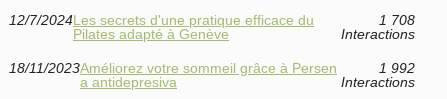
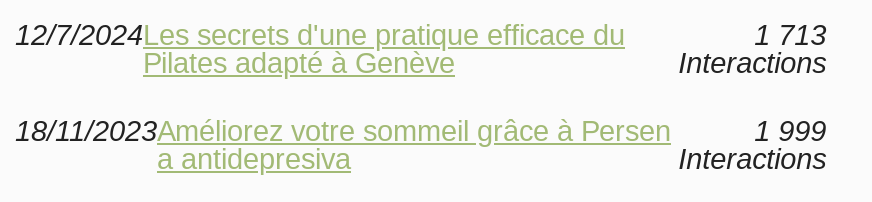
[379,12,415,28] 1 708 -> [754,20,826,52] 1 713
[379,60,415,76] 1 992 -> [754,116,826,148] 1 999

